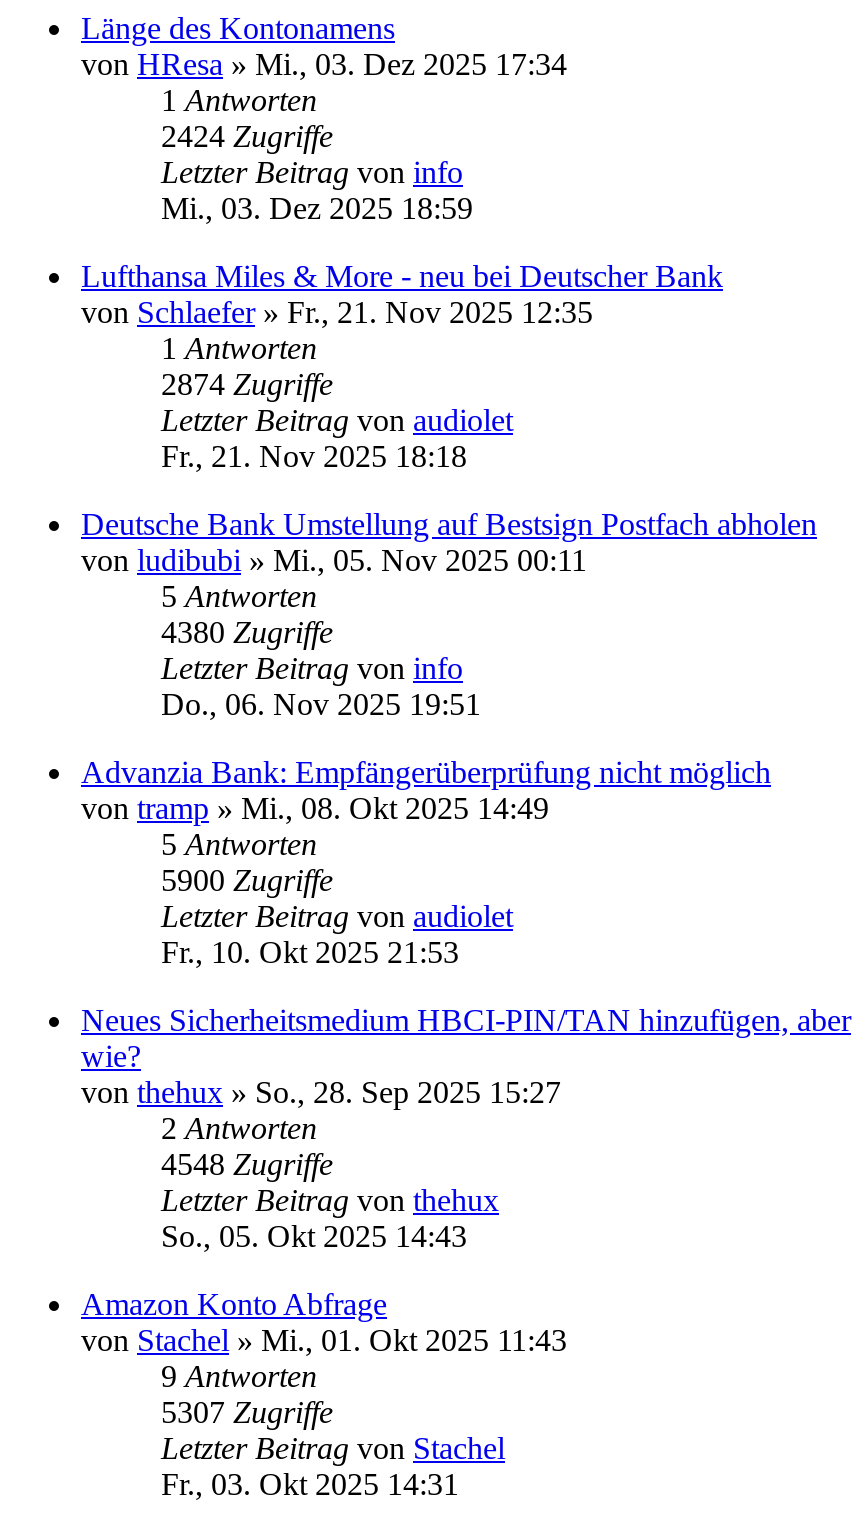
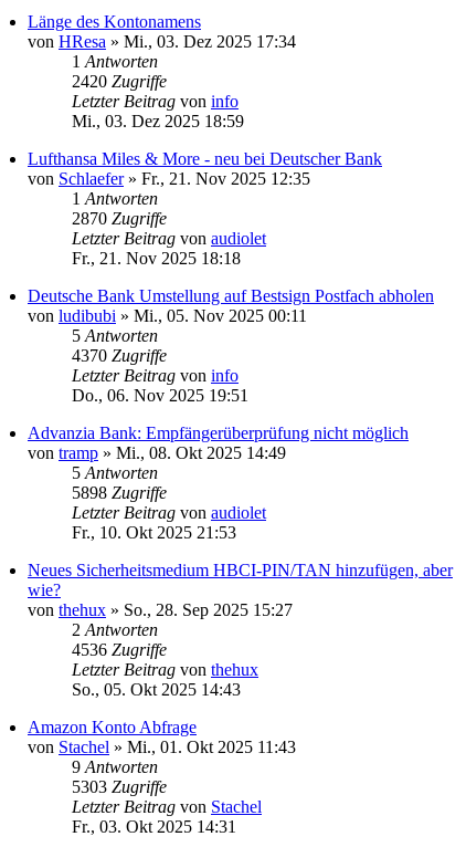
[161,119,333,153] 2424 Zugriffe -> [72,72,167,91] 2420 Zugriffe
[161,367,333,401] 2874 Zugriffe -> [72,209,167,228] 2870 Zugriffe
[161,615,333,649] 4380 Zugriffe -> [72,346,167,365] 4370 Zugriffe
[161,863,333,897] 5900 Zugriffe -> [72,483,167,502] 5898 Zugriffe
[161,1147,333,1181] 4548 Zugriffe -> [72,640,167,659] 4536 Zugriffe
[161,1395,333,1429] 5307 Zugriffe -> [72,777,167,796] 5303 Zugriffe

